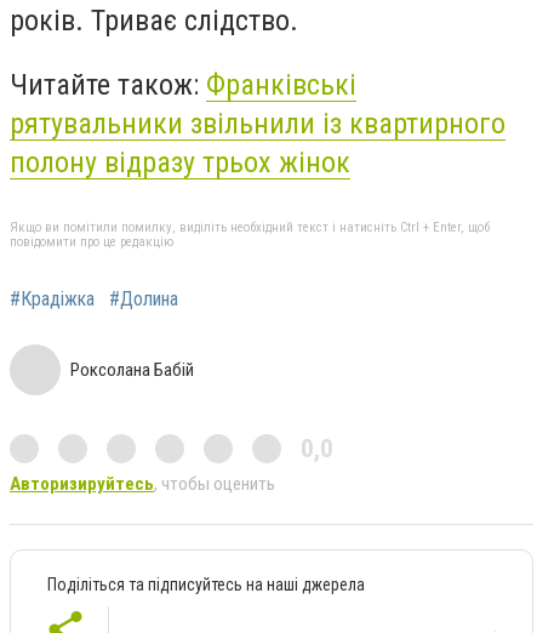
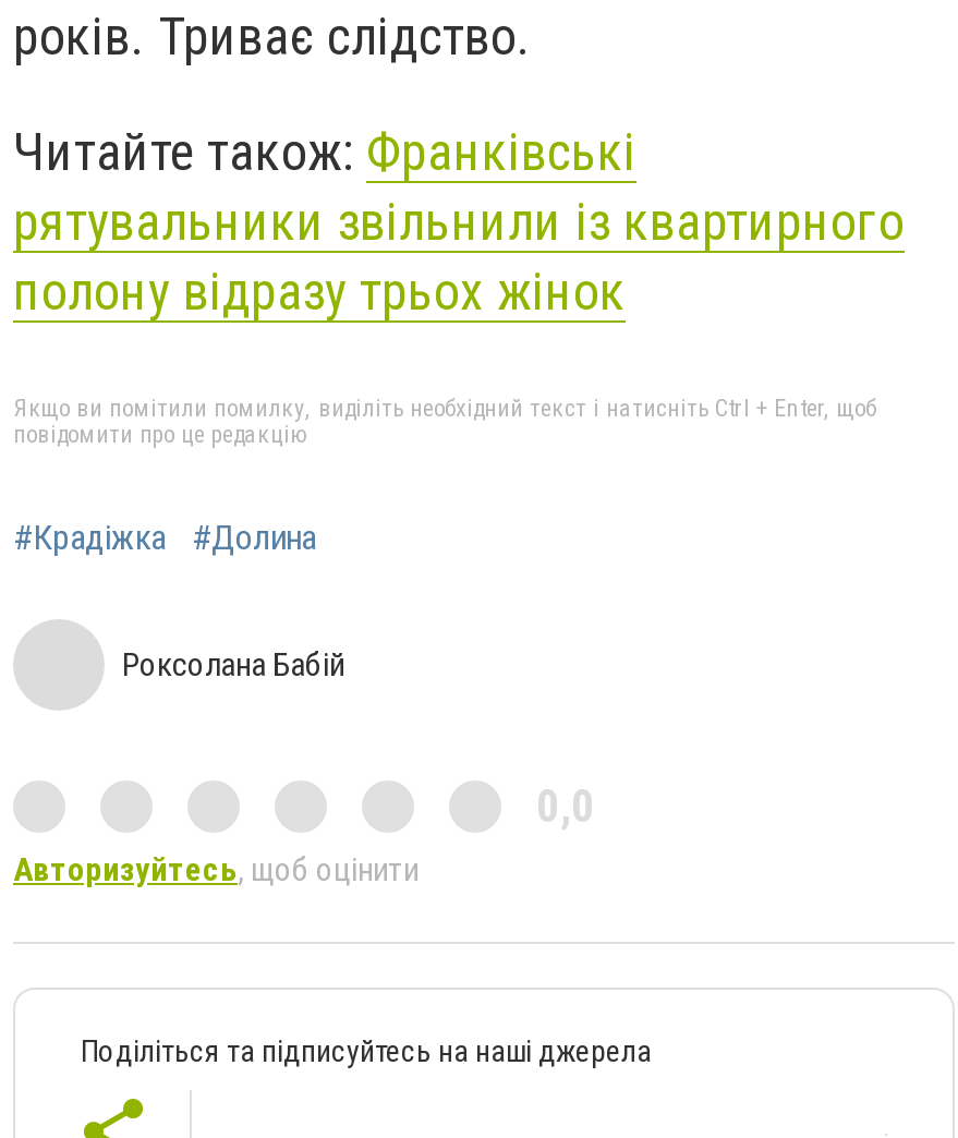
[10,473,275,495] Авторизируйтесь, чтобы оценить -> [13,850,419,889] Авторизуйтесь, щоб оцінити

